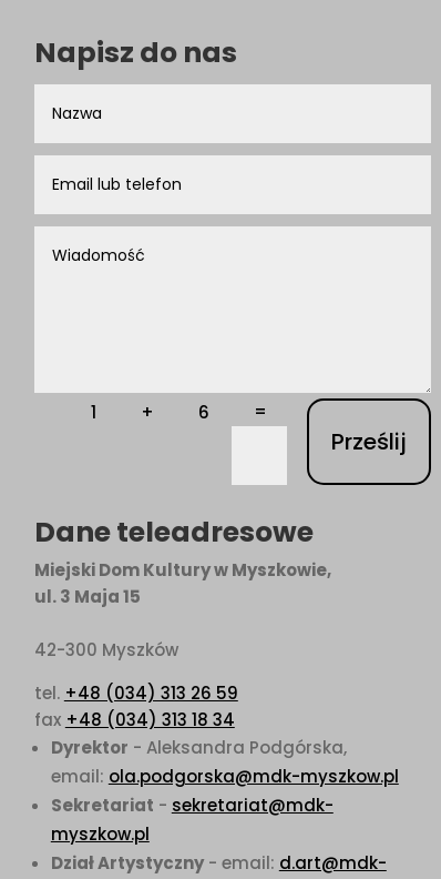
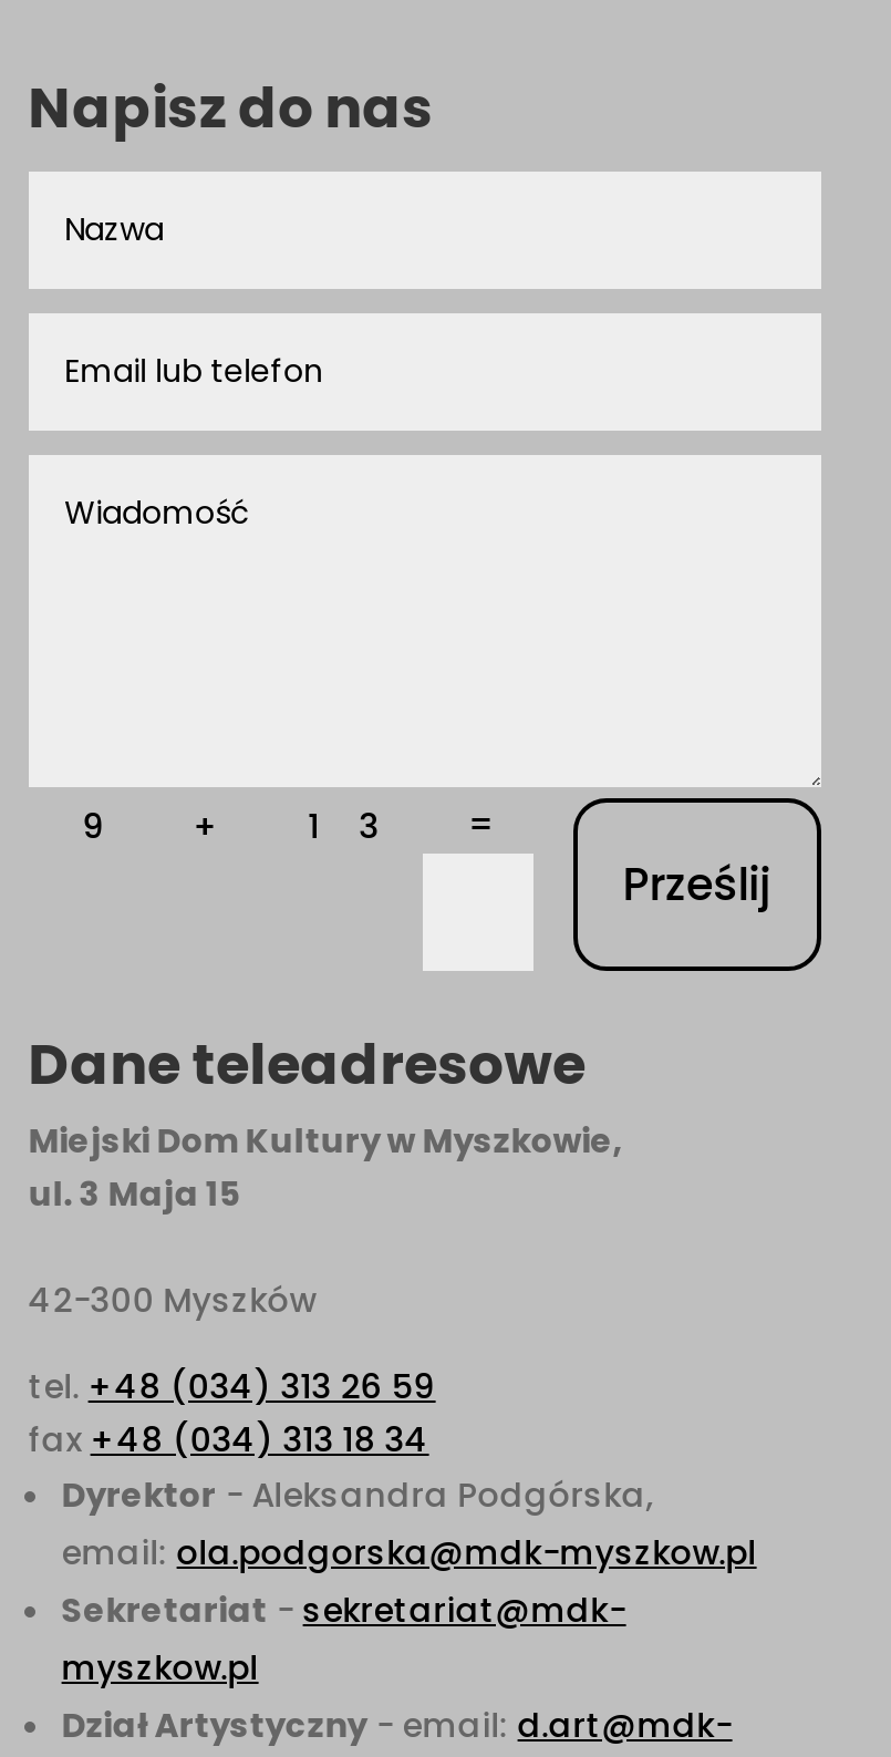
[91,400,287,424] 1 + 6 = -> [82,801,534,850] 9 + 13 =

